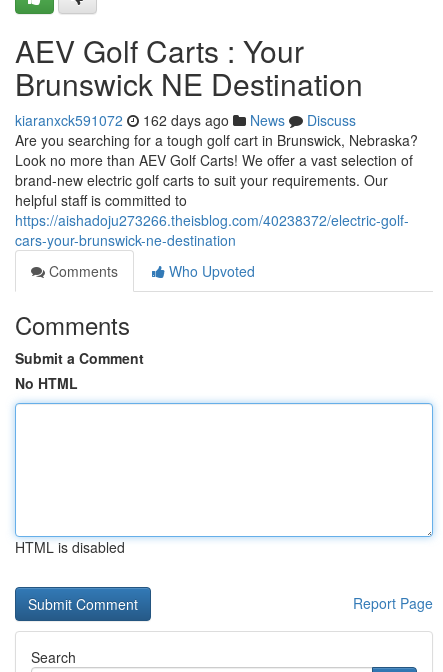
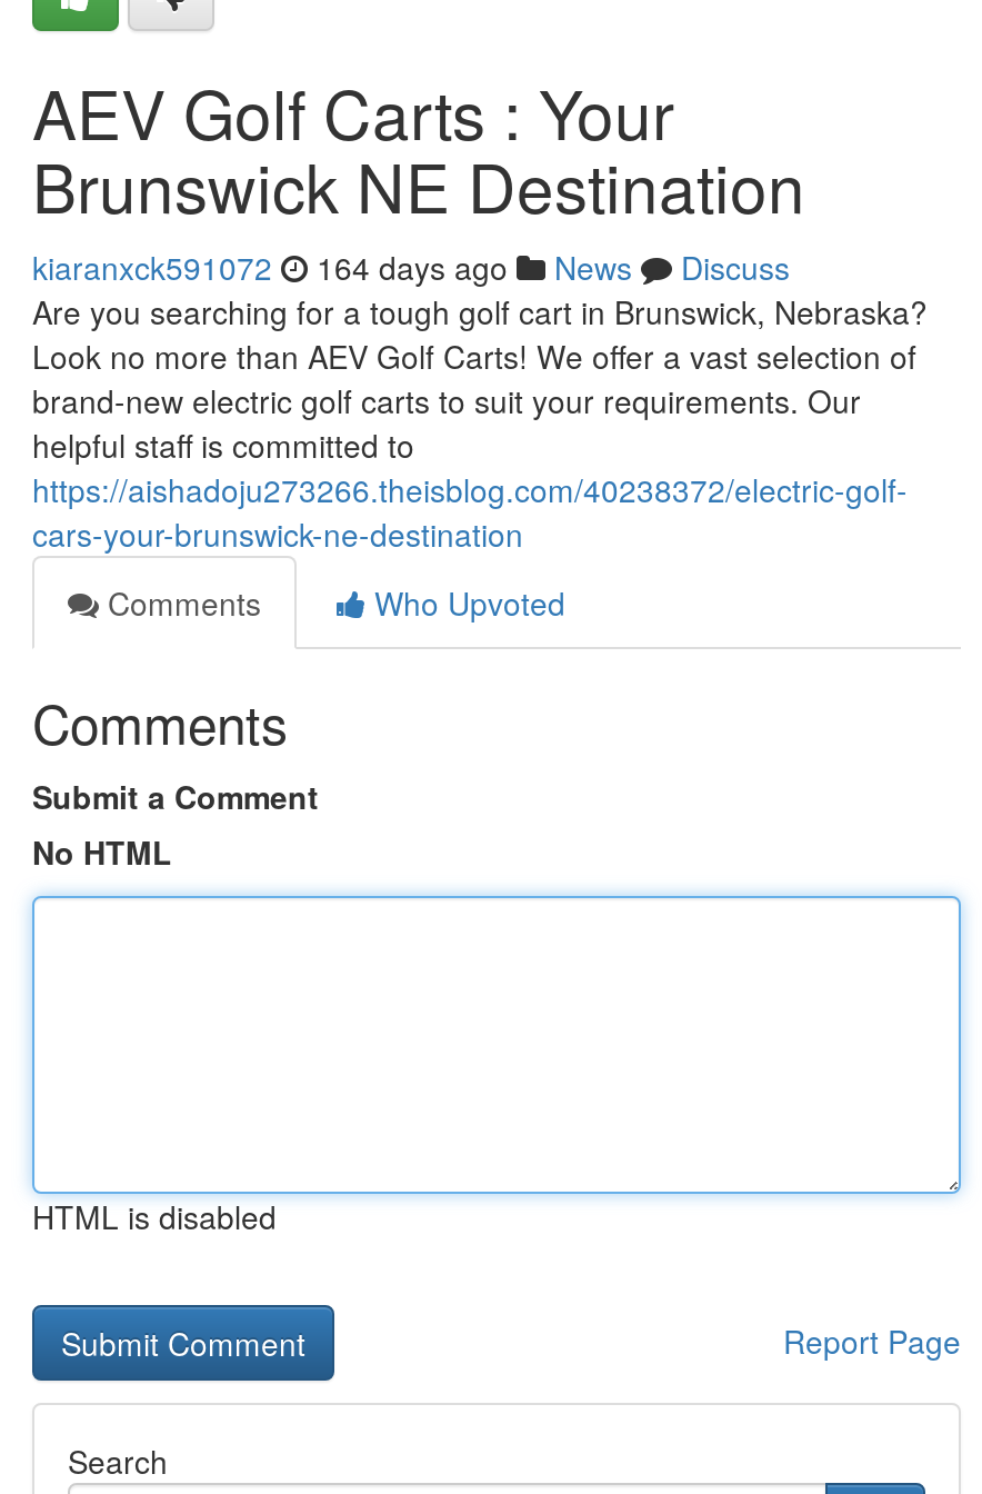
[15,110,356,130] kiaranxck591072 162 days ago News Discuss -> [32,245,790,289] kiaranxck591072 164 days ago News Discuss

